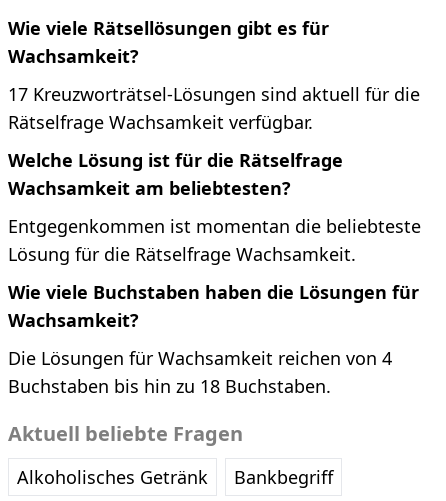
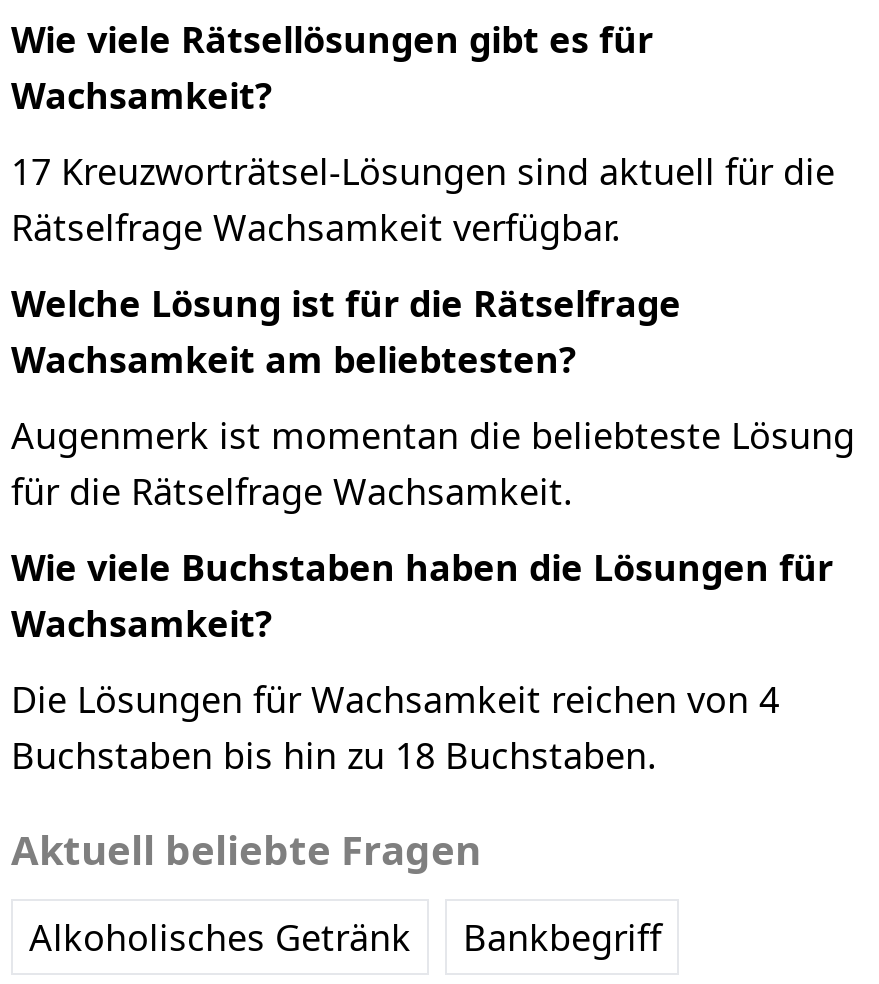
[8,214,421,266] Entgegenkommen ist momentan die beliebteste | Lösung für die Rätselfrage Wachsamkeit. -> [11,411,855,515] Augenmerk ist momentan die beliebteste Lösung | für die Rätselfrage Wachsamkeit.

